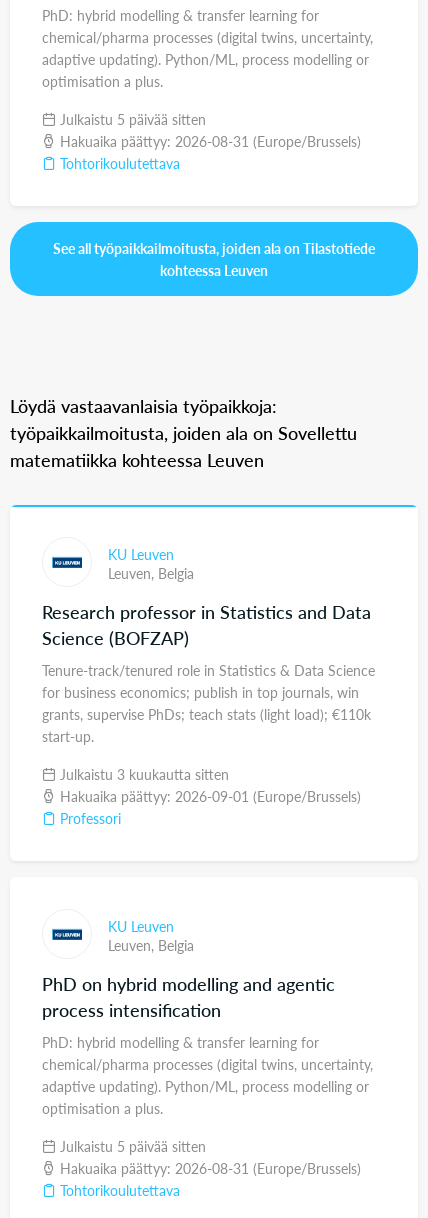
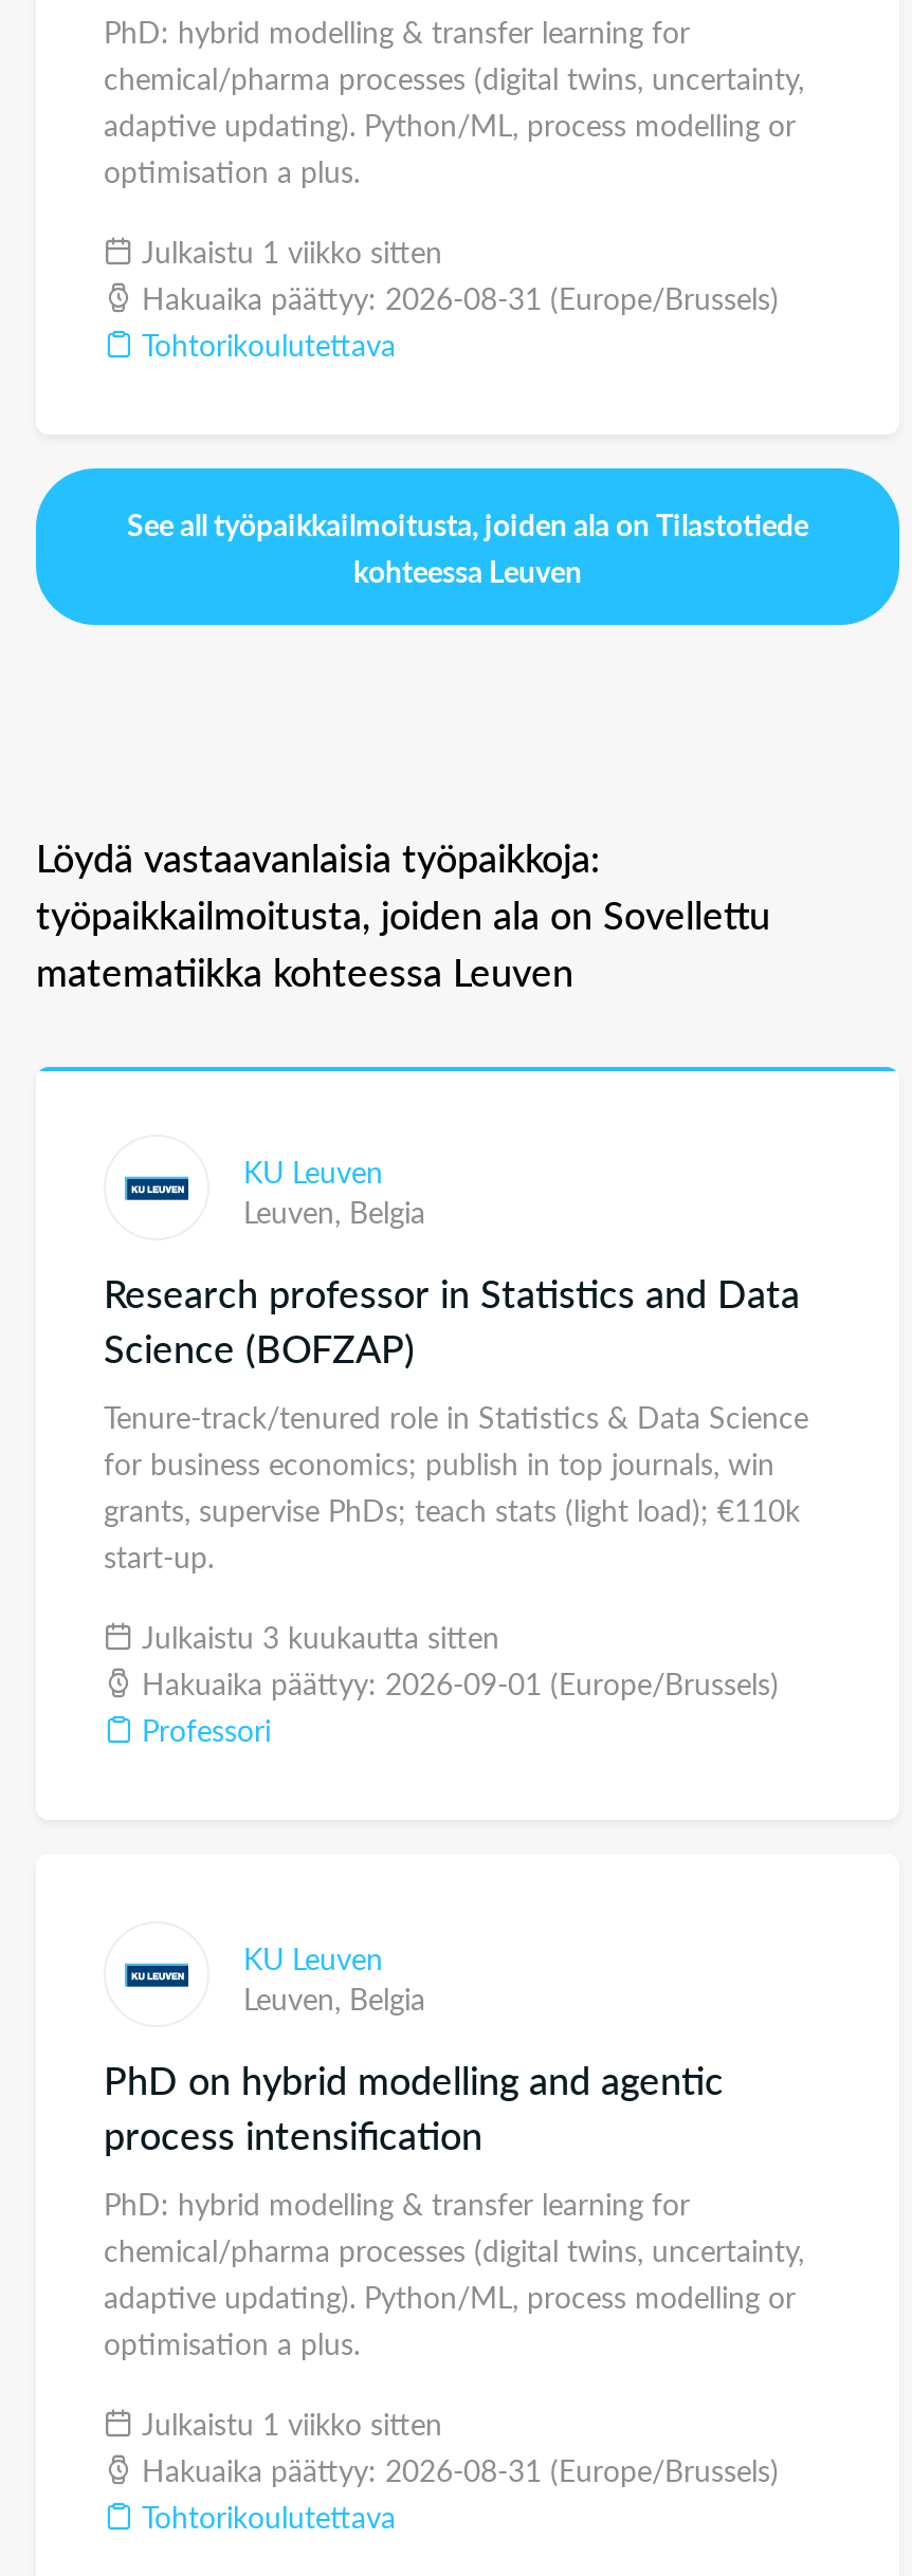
[56,109,206,129] Julkaistu 5 päivää sitten -> [133,229,442,272] Julkaistu 1 viikko sitten
[56,1136,206,1156] Julkaistu 5 päivää sitten -> [133,2402,442,2444] Julkaistu 1 viikko sitten

